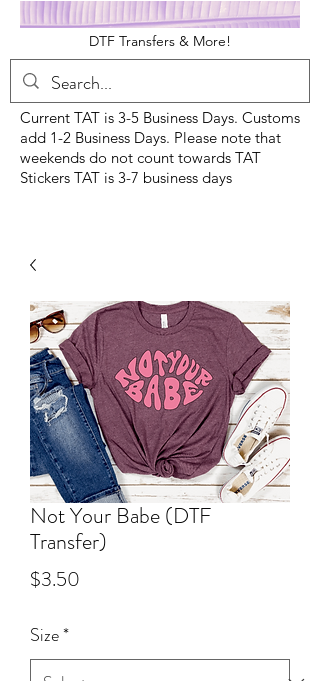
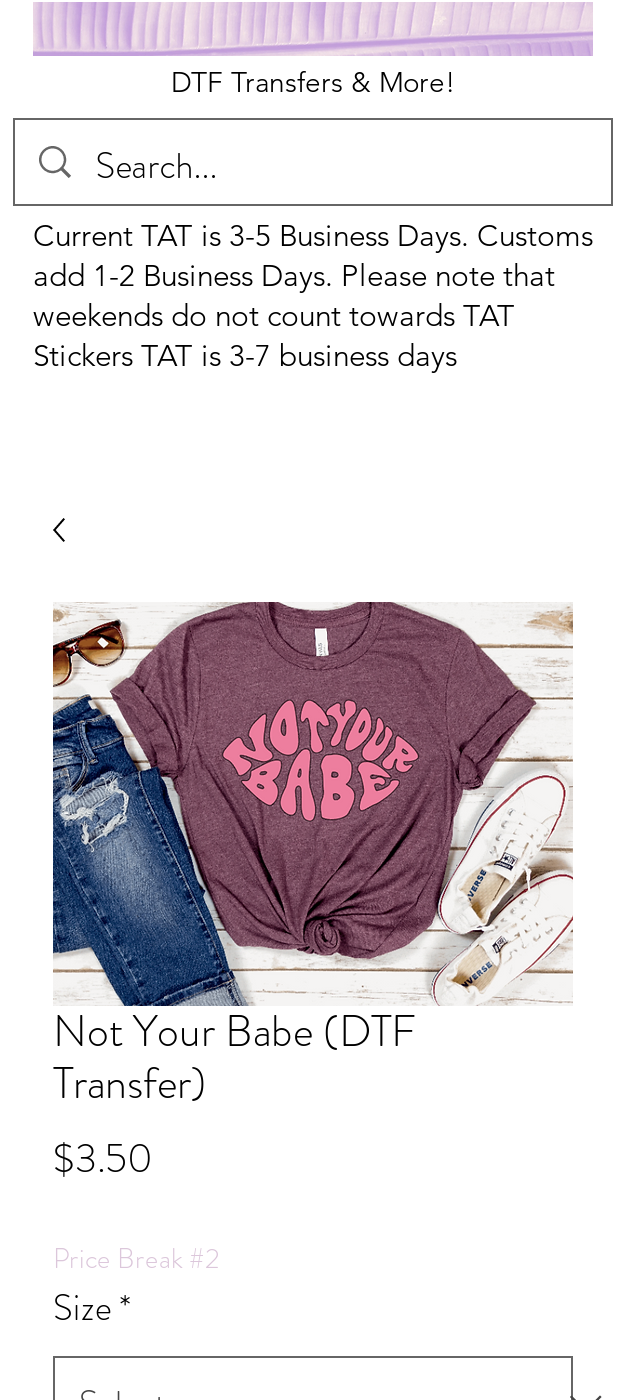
none -> [53,1238,219,1278] Price Break #2

